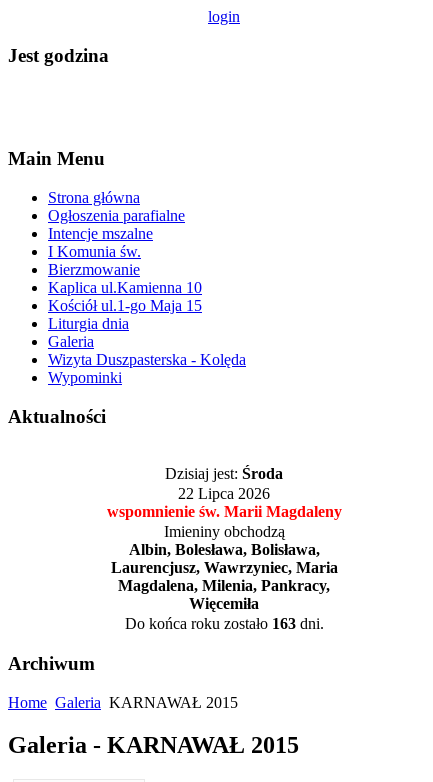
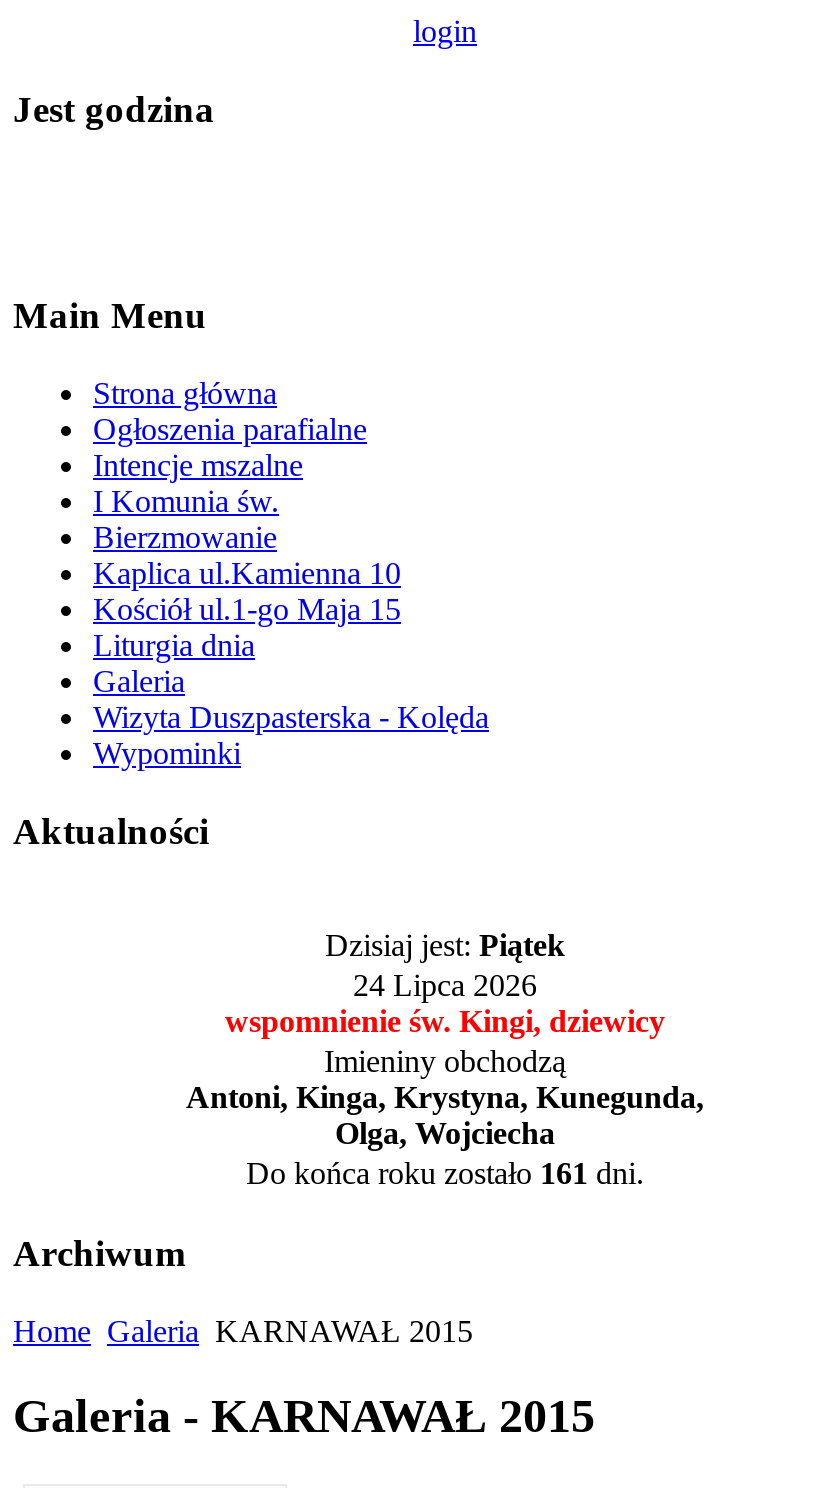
[165,465,283,482] Dzisiaj jest: Środa -> [325,929,565,963] Dzisiaj jest: Piątek
[178,485,270,502] 22 Lipca 2026 -> [353,969,537,1003] 24 Lipca 2026
[106,503,341,520] wspomnienie św. Marii Magdaleny -> [225,1005,665,1039] wspomnienie św. Kingi, dziewicy
[110,541,337,632] Albin, Bolesława, Bolisława, | Laurencjusz, Wawrzyniec, Maria | Magdalena, Milenia, Pankracy, | Więcemiła | Do końca roku zostało 163 dni. -> [186,1081,704,1191] Antoni, Kinga, Krystyna, Kunegunda, | Olga, Wojciecha | Do końca roku zostało 161 dni.

